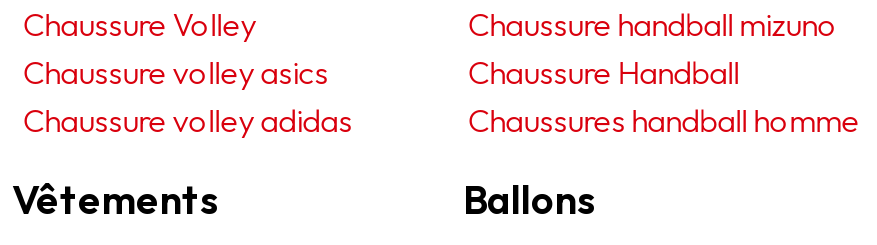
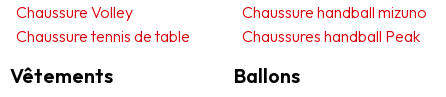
[23,52,353,140] Chaussure volley asics | Chaussure volley adidas -> [16,26,190,46] Chaussure tennis de table
[467,52,859,140] Chaussure Handball | Chaussures handball homme -> [242,26,420,46] Chaussures handball Peak

